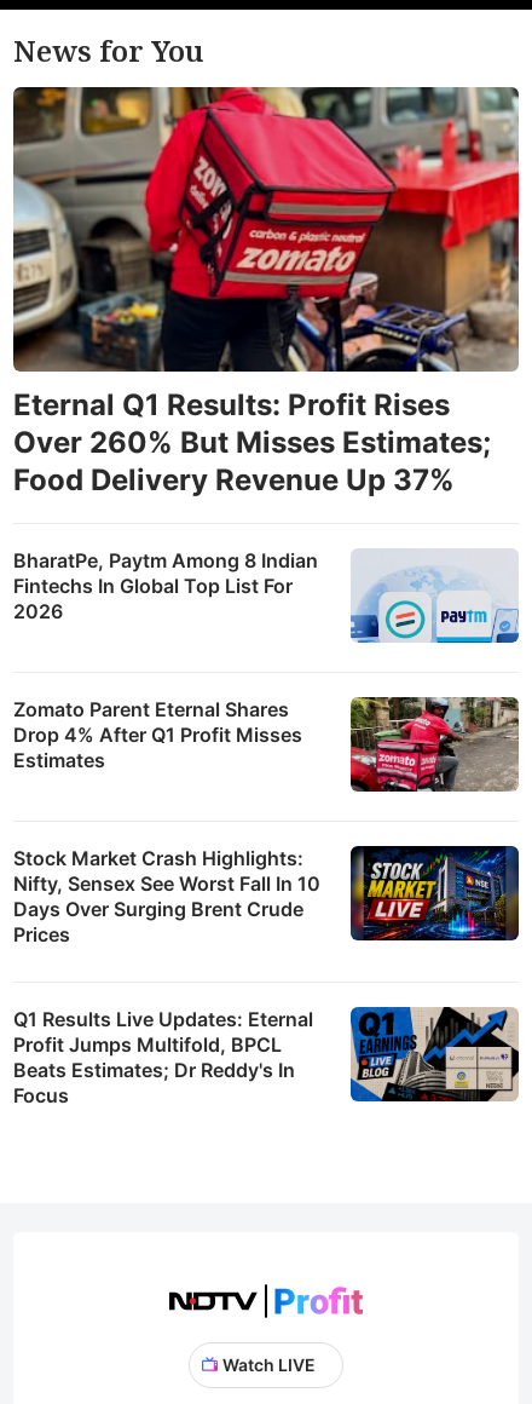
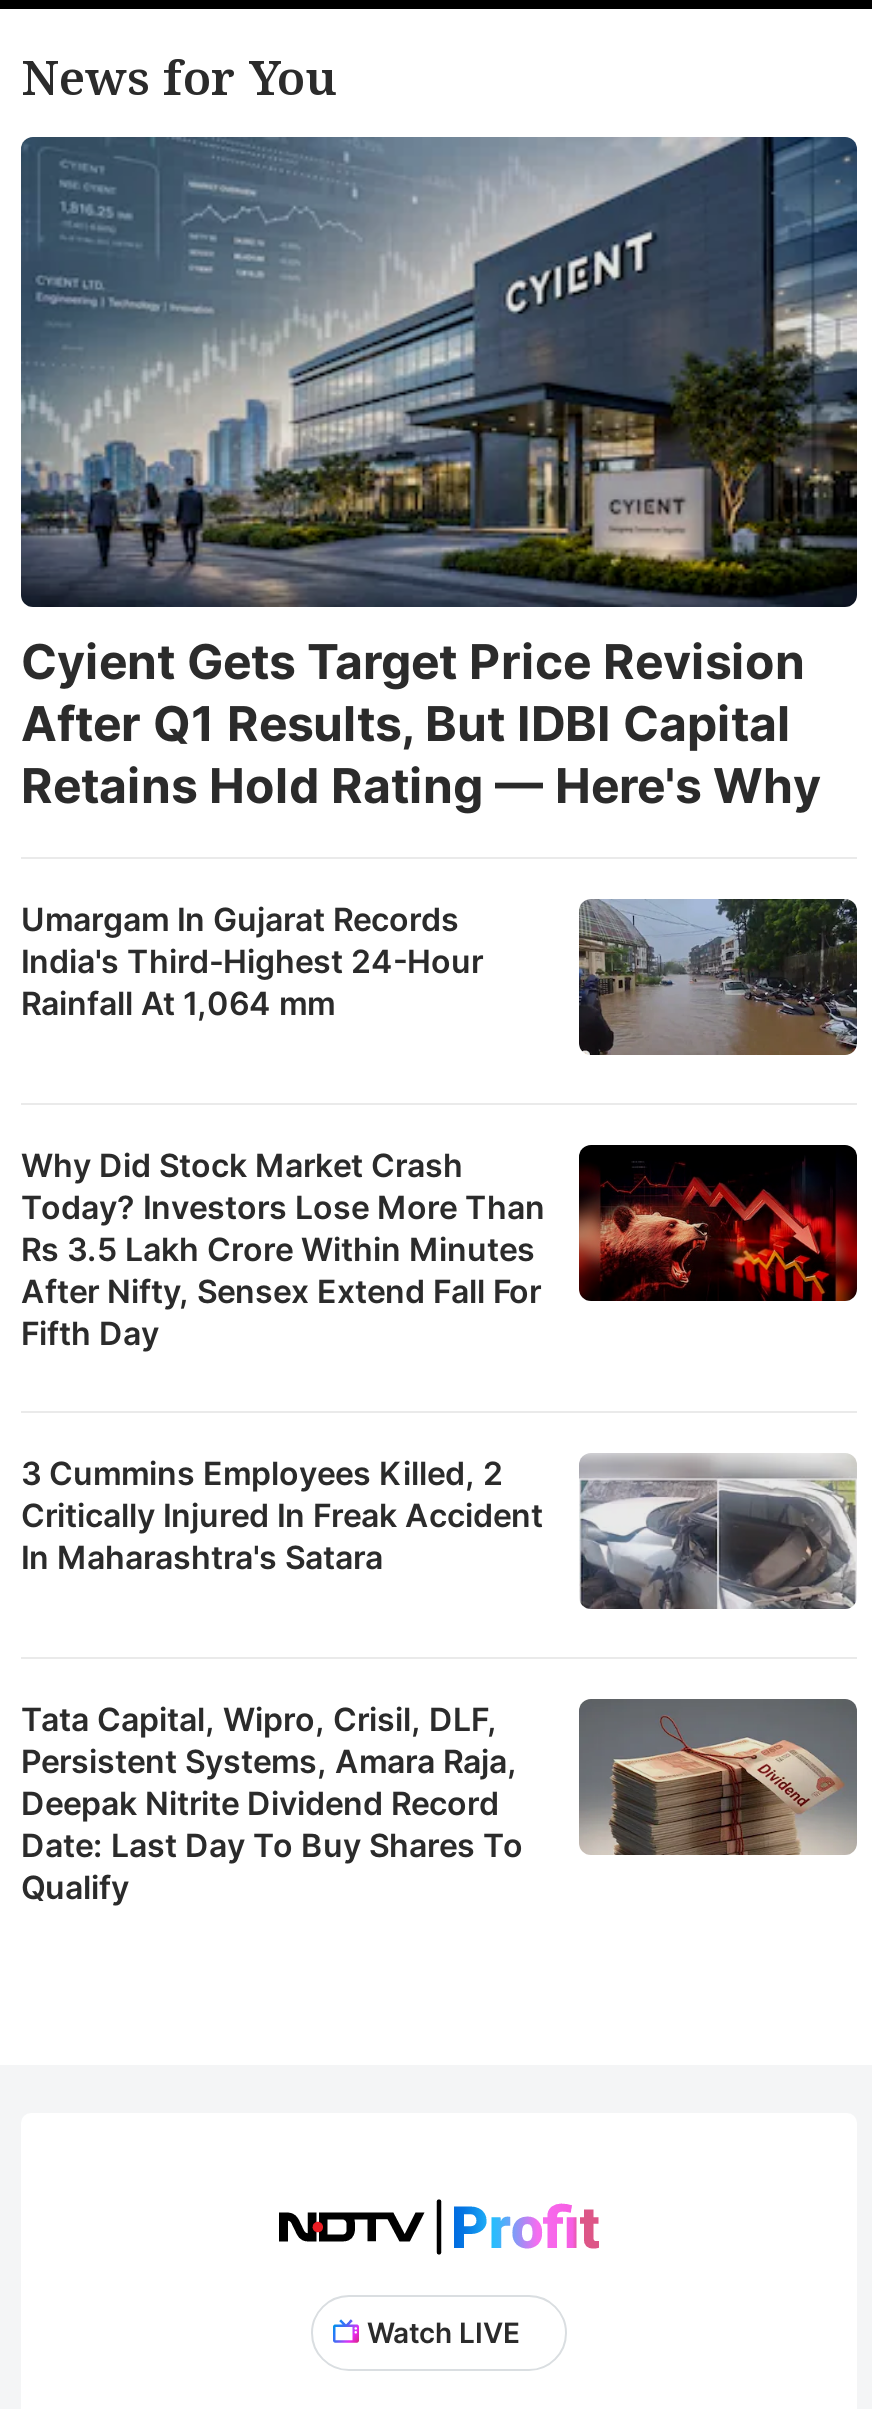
[13,86,520,497] [image] | Eternal Q1 Results: Profit Rises | Over 260% But Misses Estimates; | Food Delivery Revenue Up 37% -> [21,135,859,815] [image] | Cyient Gets Target Price Revision | After Q1 Results, But IDBI Capital | Retains Hold Rating — Here's Why
[13,548,318,623] BharatPe, Paytm Among 8 Indian | Fintechs In Global Top List For | 2026 -> [21,899,483,1023] Umargam In Gujarat Records | India's Third-Highest 24-Hour | Rainfall At 1,064 mm
[349,548,519,644] [image] -> [577,897,859,1057] [image]
[13,696,520,793] [image] | Zomato Parent Eternal Shares | Drop 4% After Q1 Profit Misses | Estimates -> [21,1143,859,1353] [image] | Why Did Stock Market Crash | Today? Investors Lose More Than | Rs 3.5 Lakh Crore Within Minutes | After Nifty, Sensex Extend Fall For | Fifth Day
[13,845,520,946] [image] | Stock Market Crash Highlights: | Nifty, Sensex See Worst Fall In 10 | Days Over Surging Brent Crude | Prices -> [21,1453,857,1611] [image] | 3 Cummins Employees Killed, 2 | Critically Injured In Freak Accident | In Maharashtra's Satara
[13,1006,519,1107] [image] | Q1 Results Live Updates: Eternal | Profit Jumps Multifold, BPCL | Beats Estimates; Dr Reddy's In | Focus -> [21,1697,859,1907] [image] | Tata Capital, Wipro, Crisil, DLF, | Persistent Systems, Amara Raja, | Deepak Nitrite Dividend Record | Date: Last Day To Buy Shares To | Qualify

